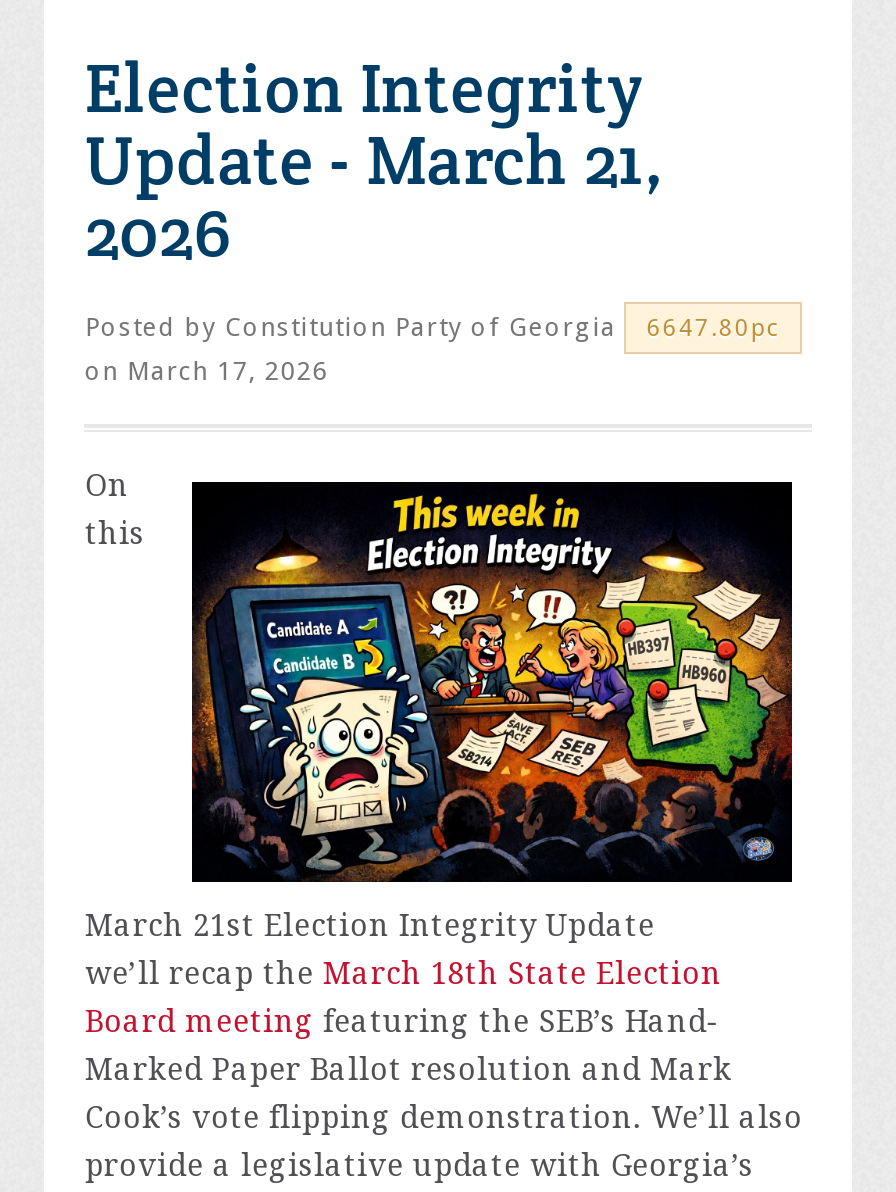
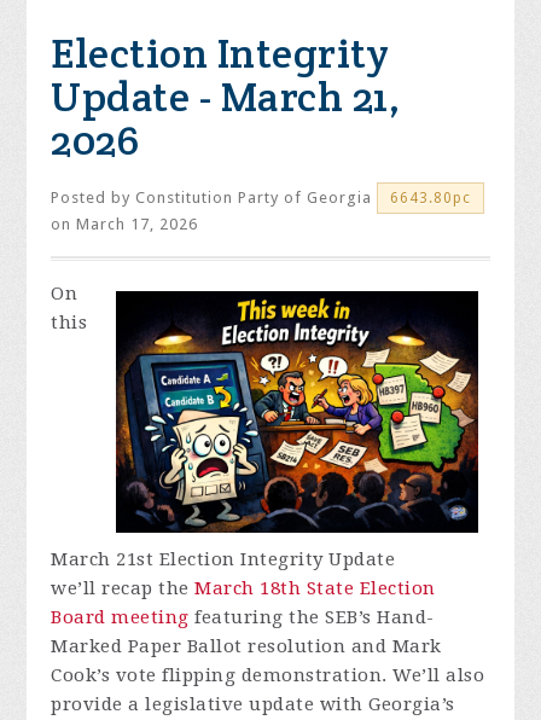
[85,312,781,342] Posted by Constitution Party of Georgia 6647.80pc -> [51,188,471,207] Posted by Constitution Party of Georgia 6643.80pc

